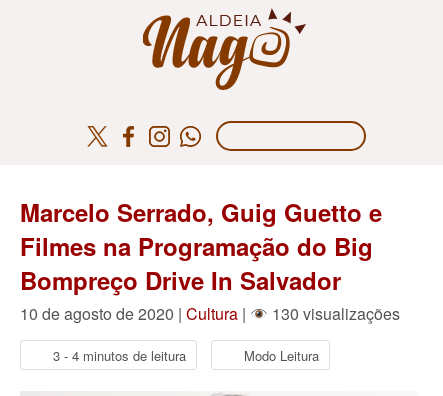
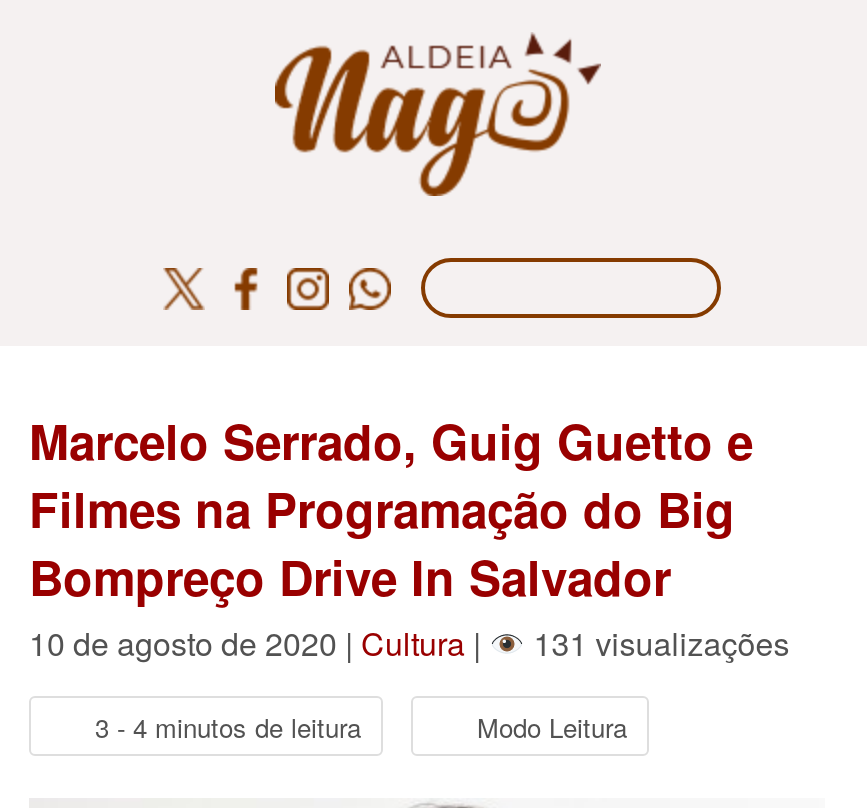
[268,302,400,325] 130 visualizações -> [525,620,789,666] 131 visualizações

